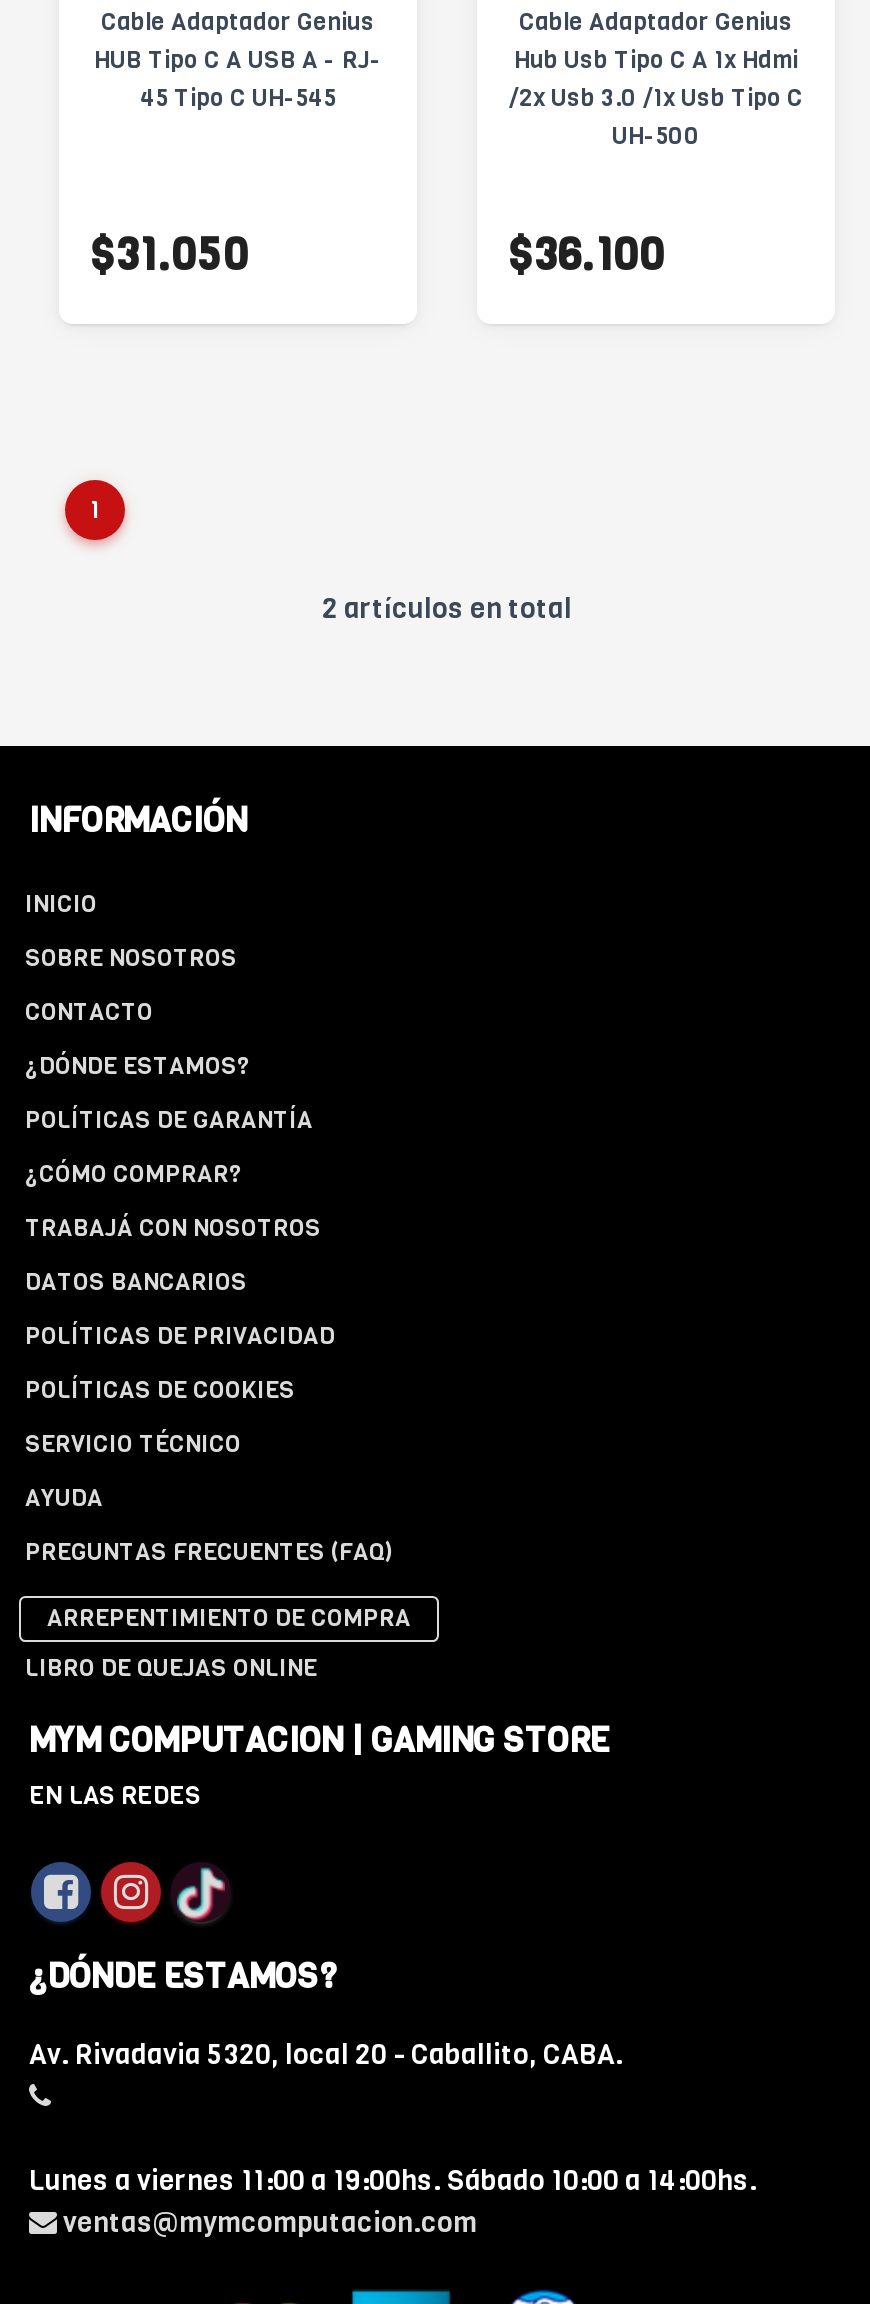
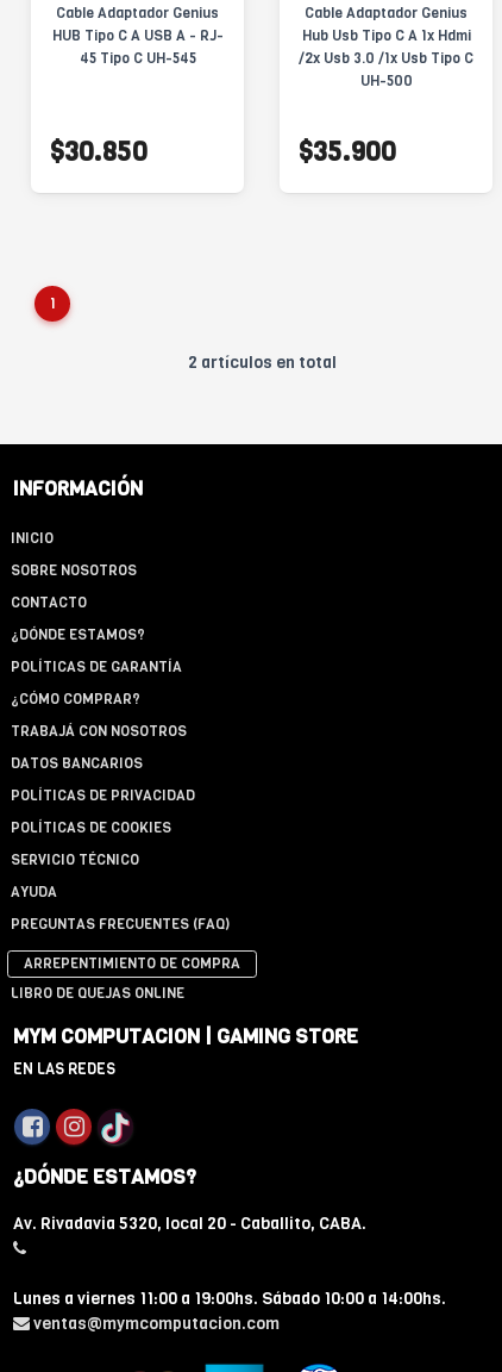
[91,226,249,284] $31.050 -> [50,135,148,169] $30.850
[509,226,665,284] $36.100 -> [299,135,396,169] $35.900

